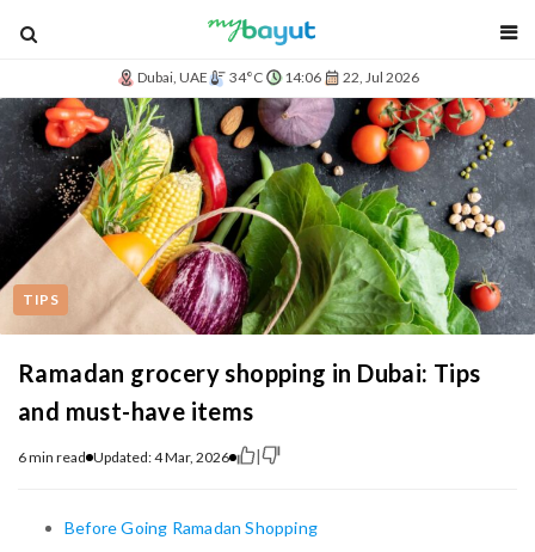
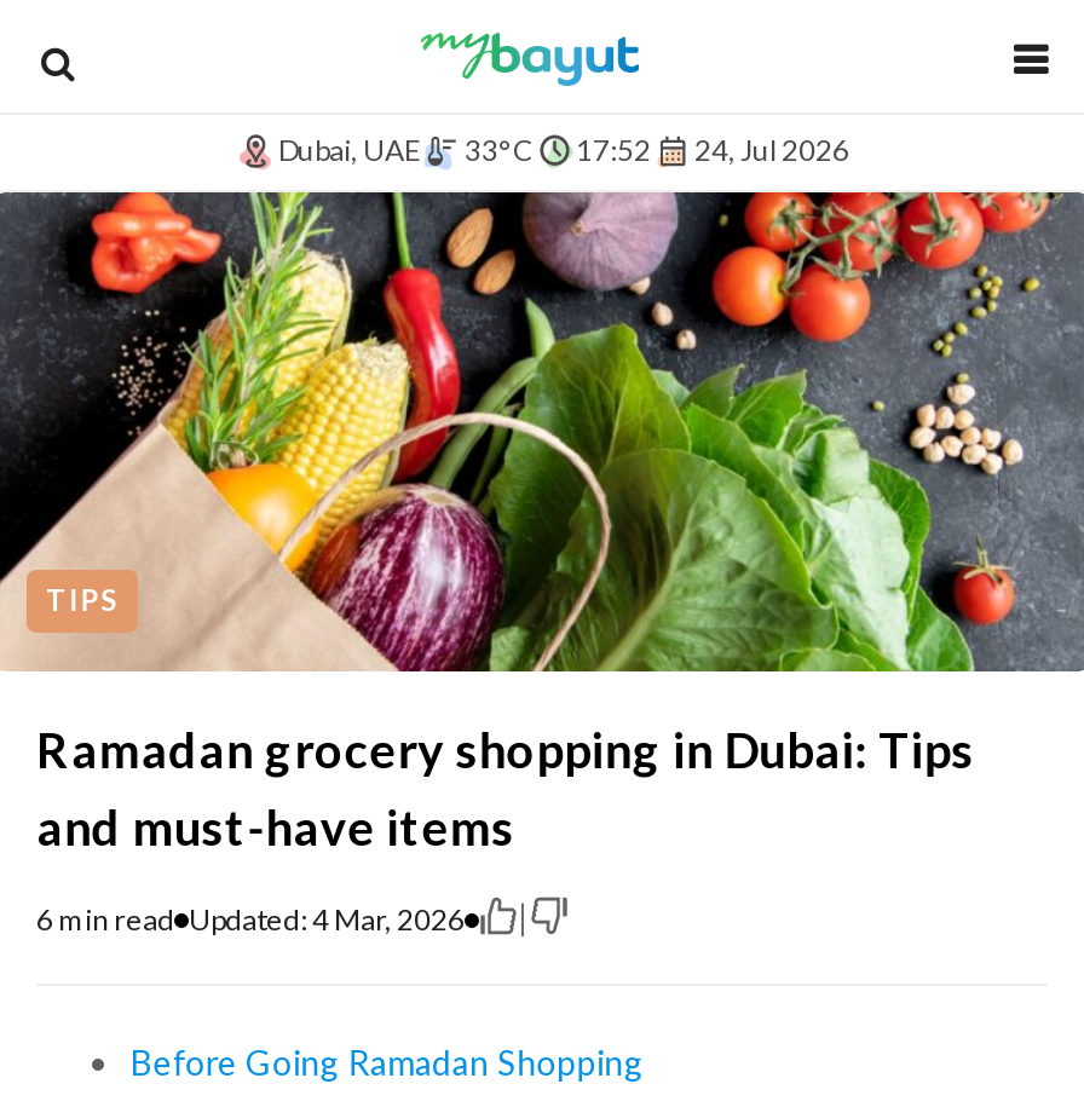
[229,69,419,87] 34°C | 14:06 | 22, Jul 2026 -> [465,133,849,169] 33°C | 17:52 | 24, Jul 2026

